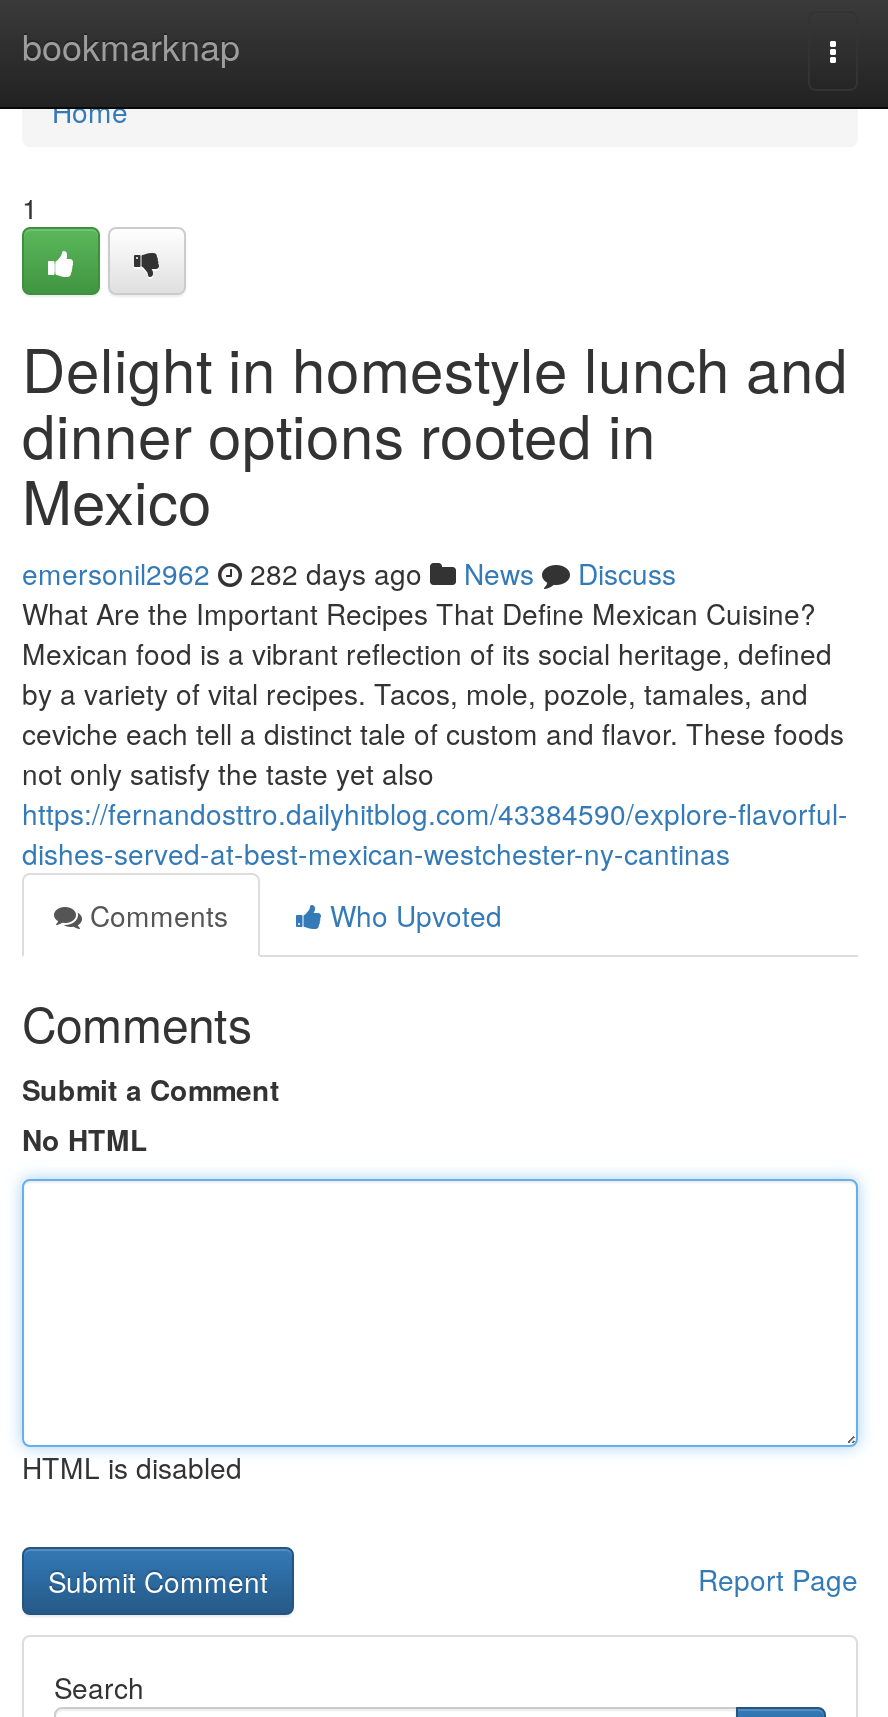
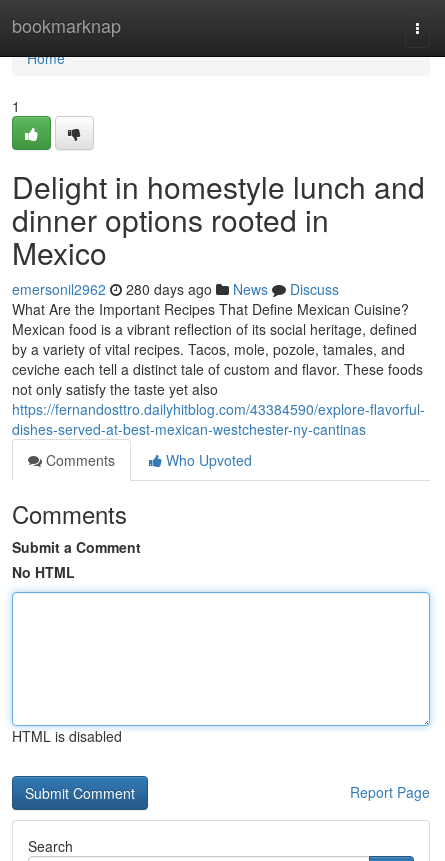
[22,553,676,593] emersonil2962 282 days ago News Discuss -> [12,279,339,299] emersonil2962 280 days ago News Discuss

